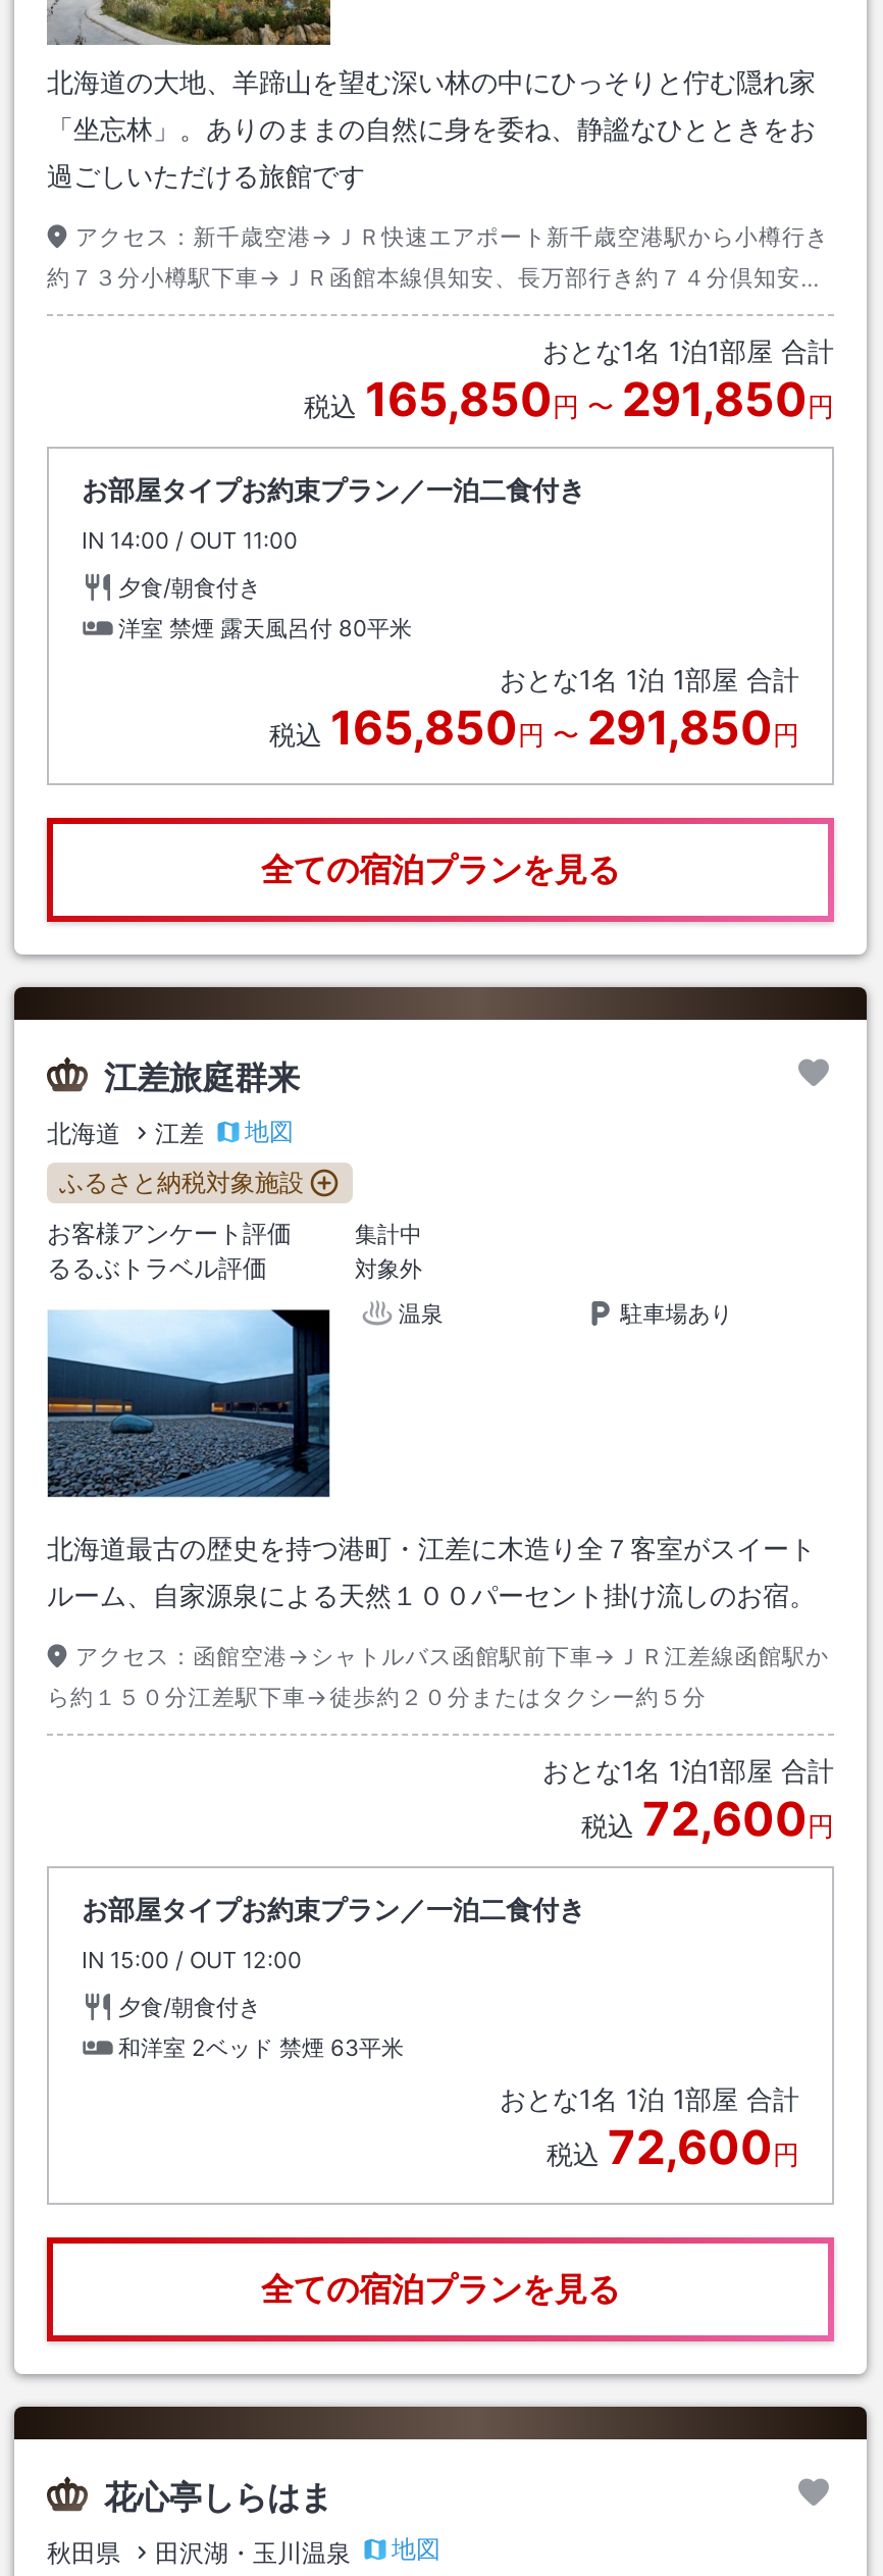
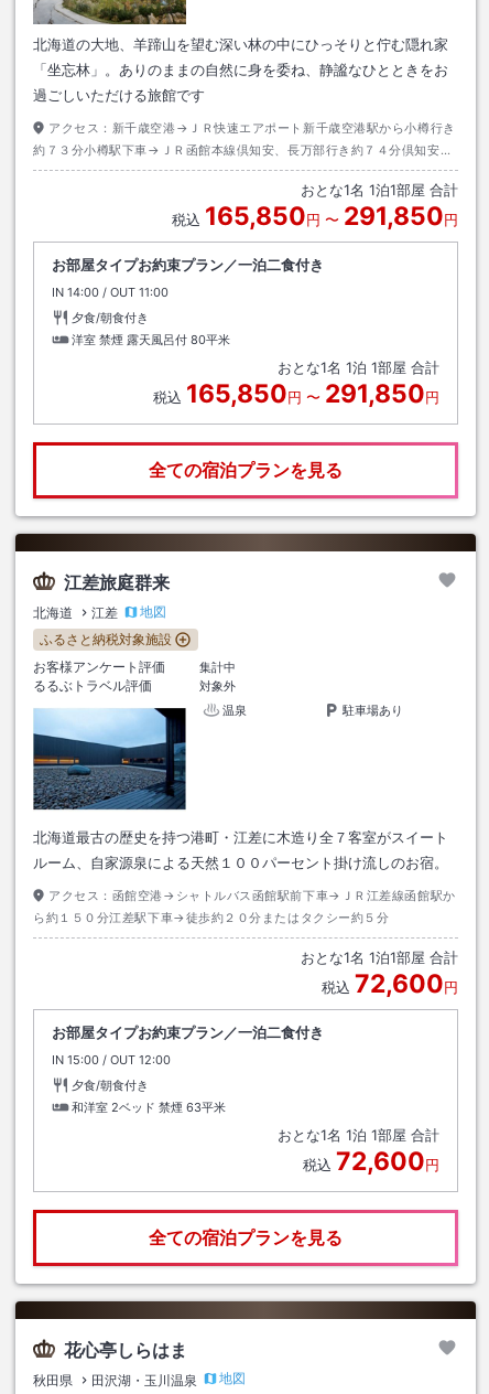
[542,335,834,368] おとな1名 1泊1部屋 合計 -> [301,181,458,199] おとな1名1泊1部屋 合計
[542,1754,834,1787] おとな1名 1泊1部屋 合計 -> [301,949,458,966] おとな1名1泊1部屋 合計

